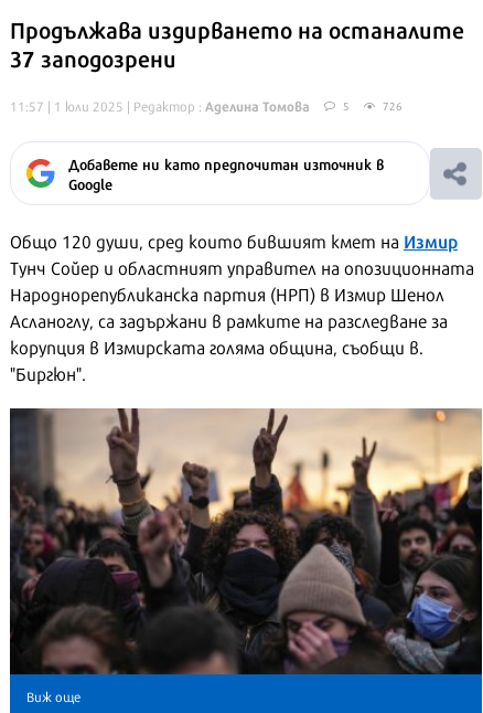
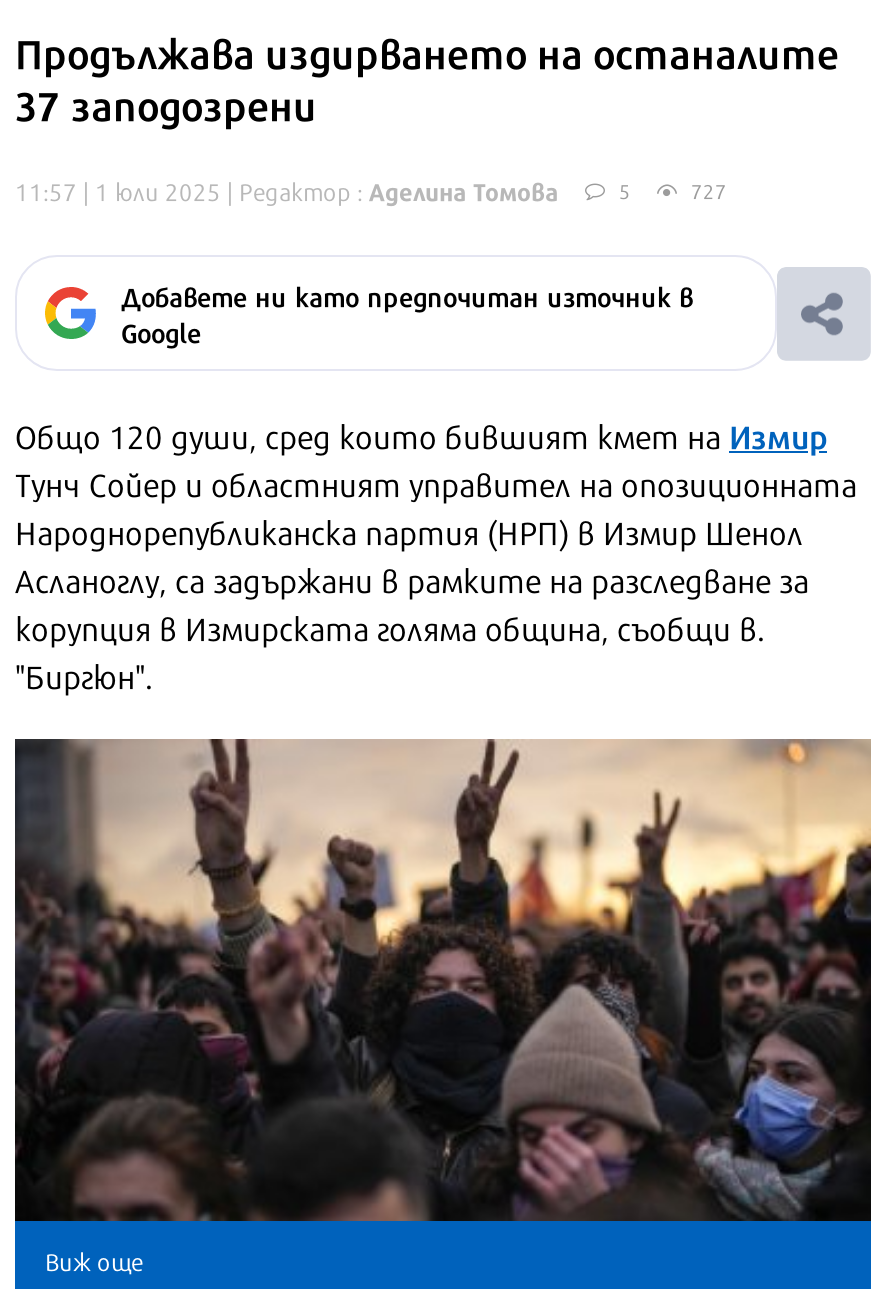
[383,97,402,114] 726 -> [691,175,727,205] 727

